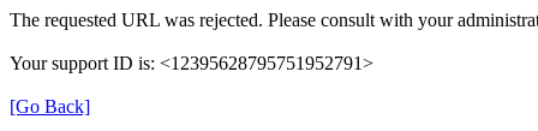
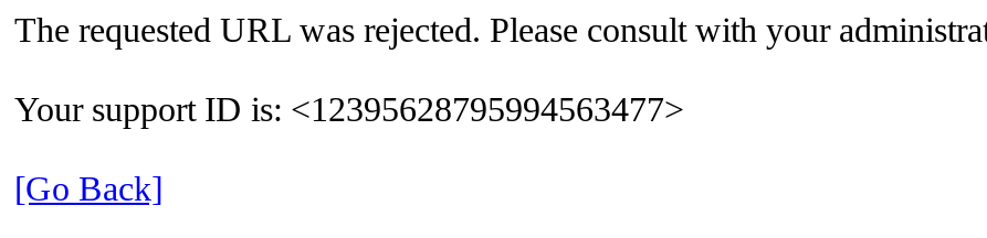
[10,53,373,73] Your support ID is: <12395628795751952791> -> [14,90,684,128] Your support ID is: <12395628795994563477>

